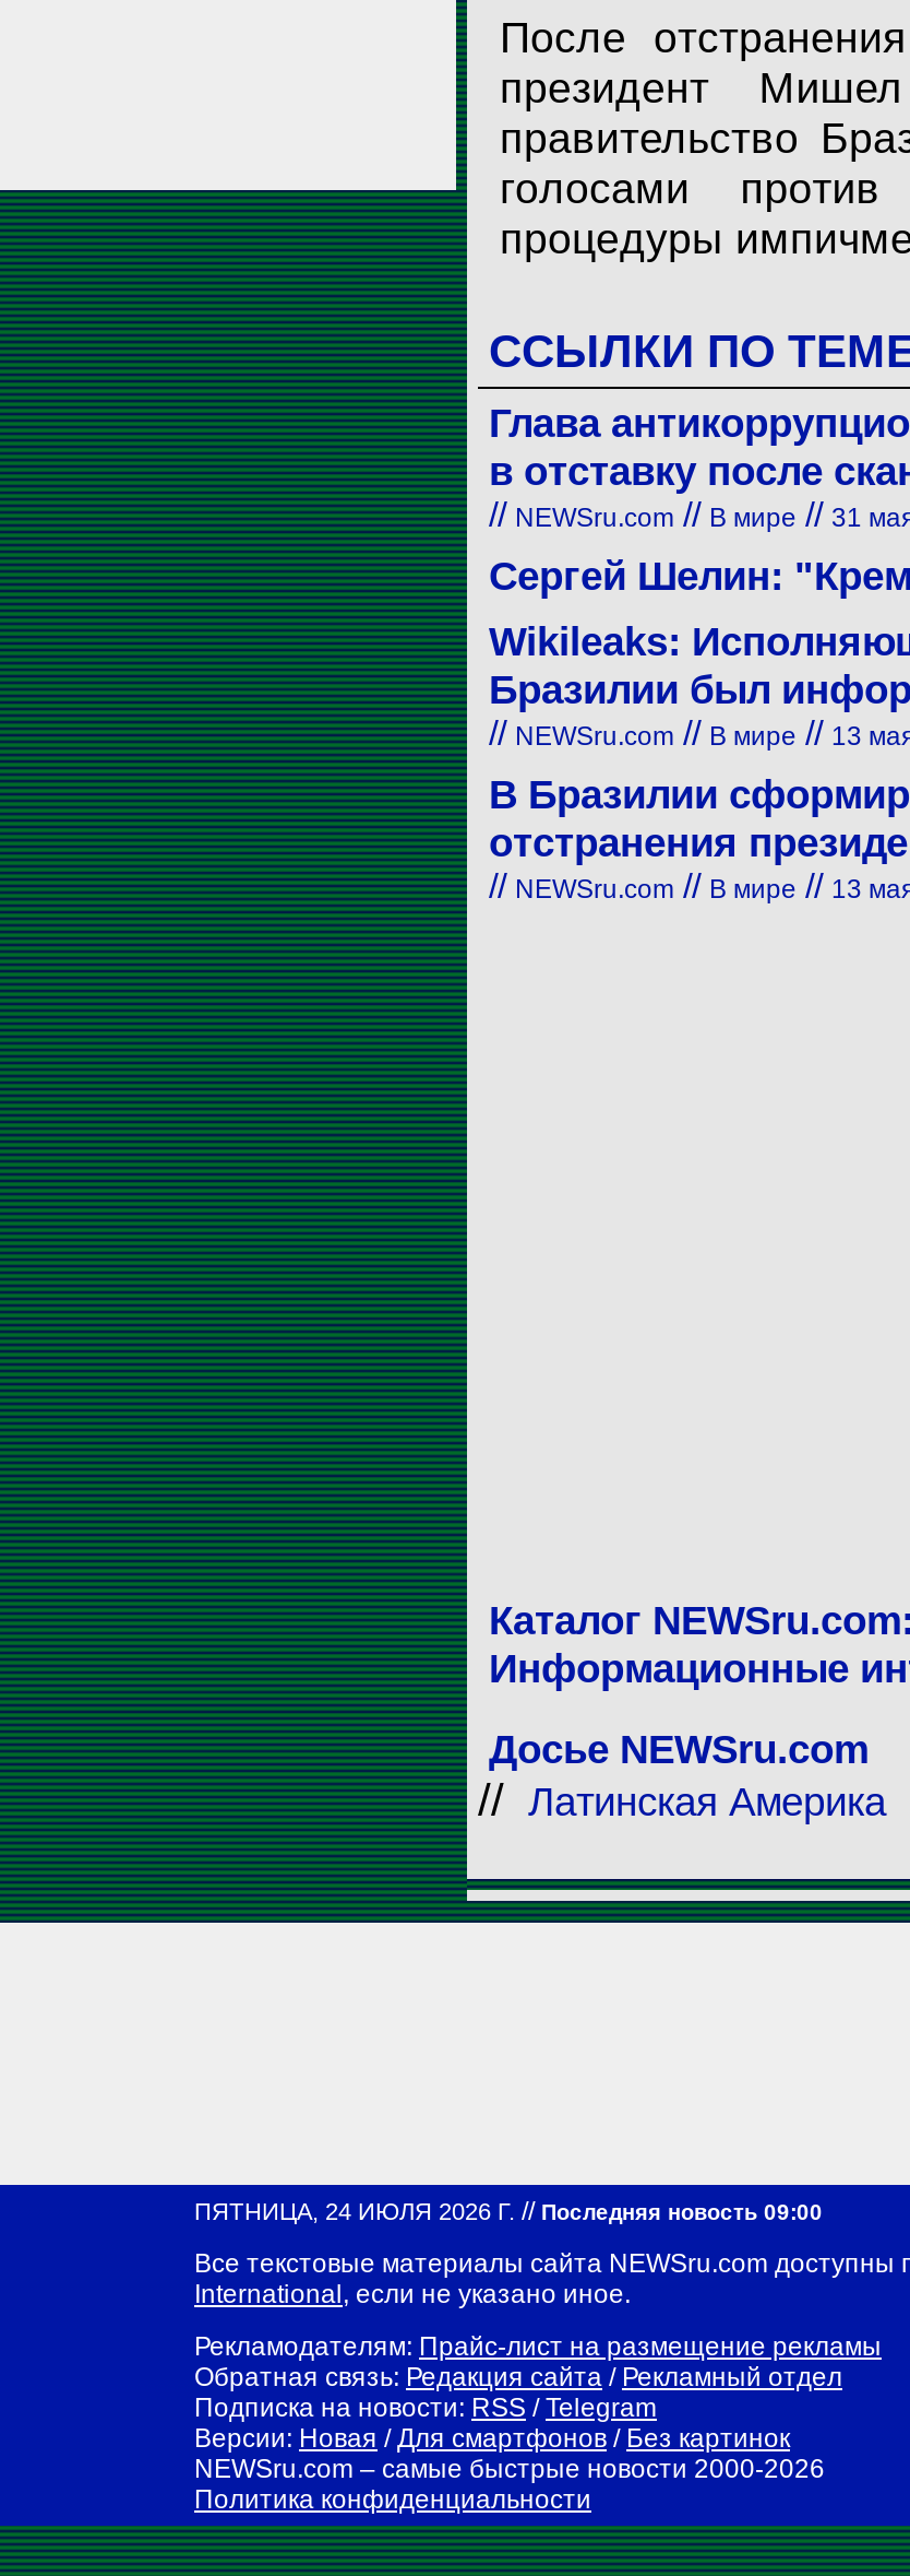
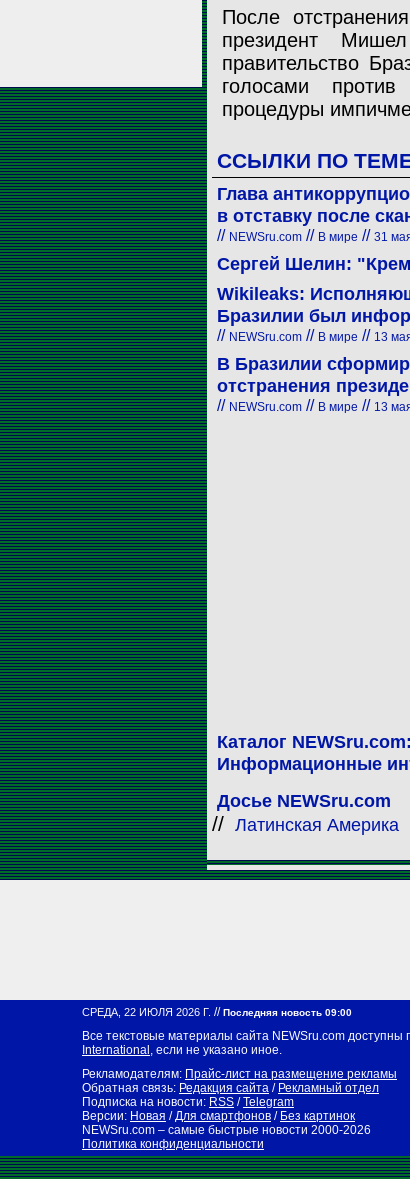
[194,2196,823,2226] ПЯТНИЦА, 24 ИЮЛЯ 2026 Г. // Последняя новость 09:00 -> [82,1005,352,1019] СРЕДА, 22 ИЮЛЯ 2026 Г. // Последняя новость 09:00

